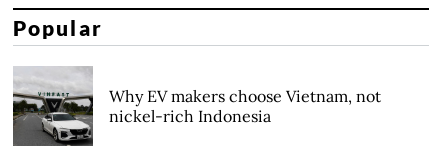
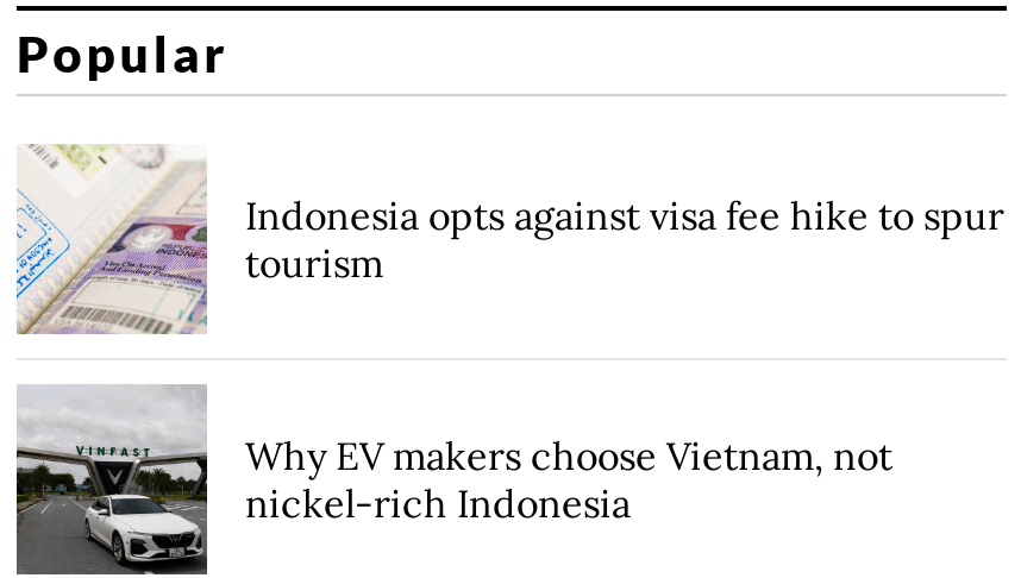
none -> [17,144,1004,334] [image] | Indonesia opts against visa fee hike to spur | tourism

